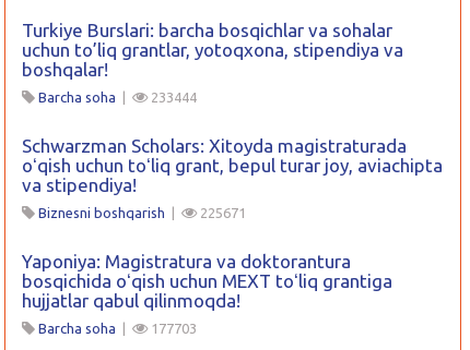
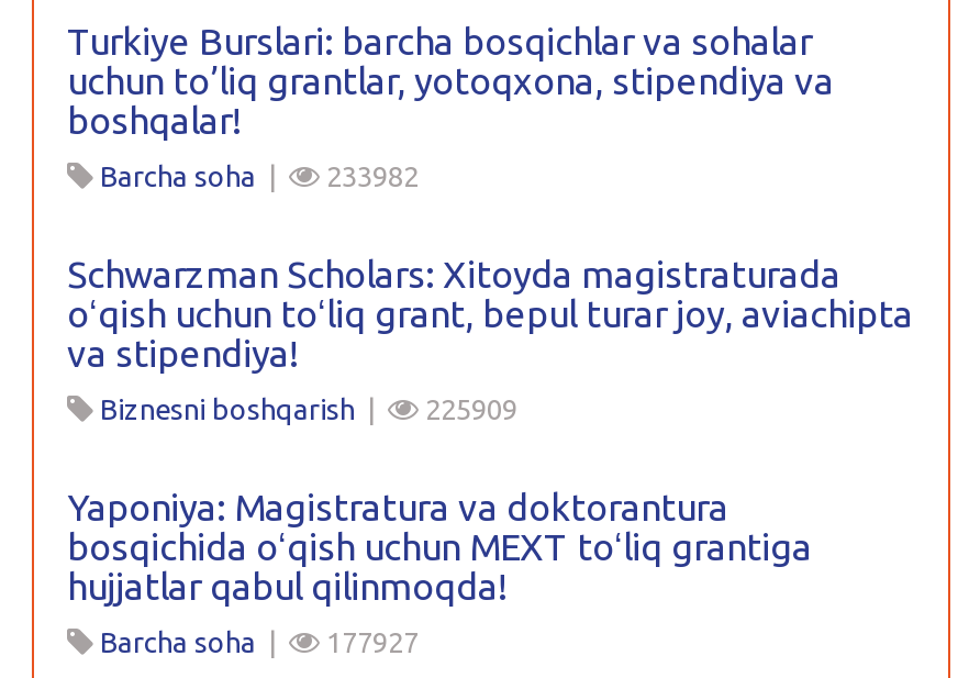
[148,89,197,104] 233444 -> [320,160,419,191] 233982
[197,205,246,220] 225671 -> [419,393,517,424] 225909
[148,320,197,336] 177703 -> [320,626,419,657] 177927

